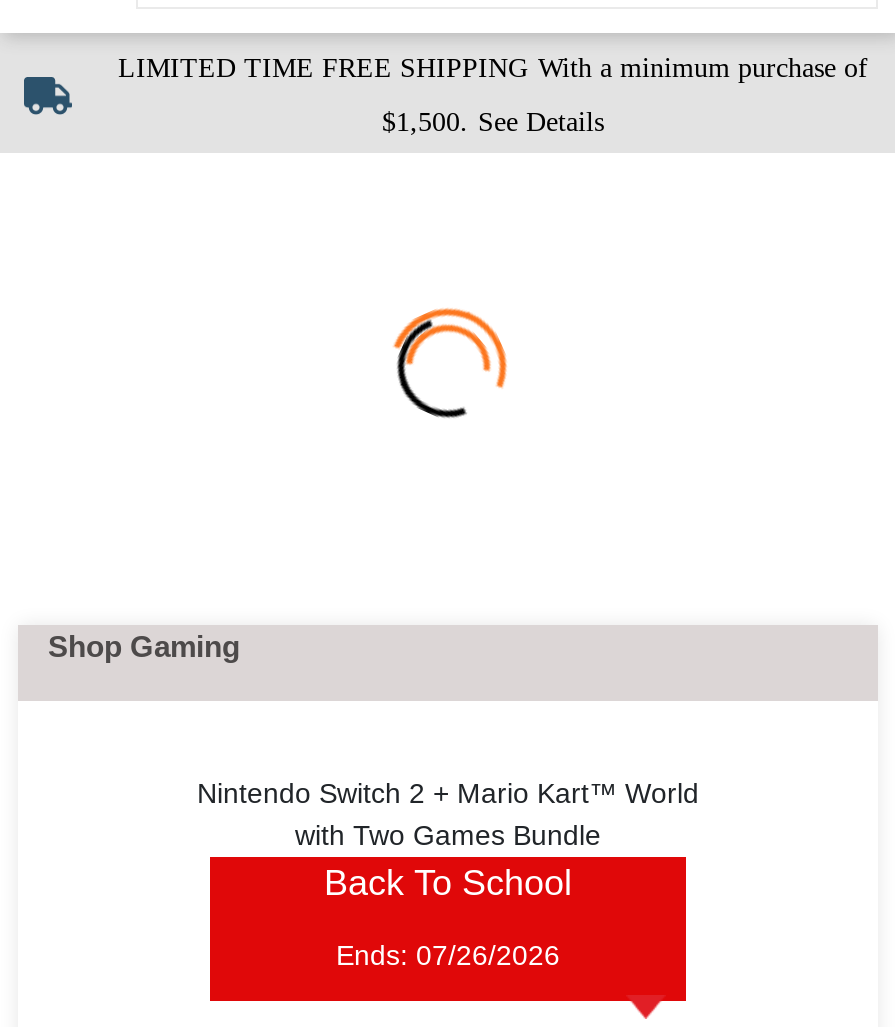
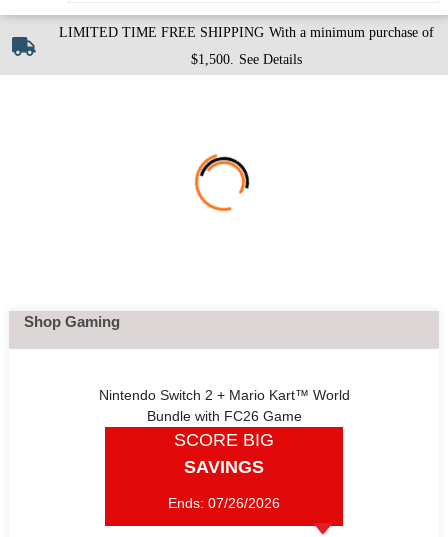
[390,307,508,425] [image] -> [194,153,253,212] [image]
[295,819,601,903] with Two Games Bundle | Back To School -> [146,408,301,477] Bundle with FC26 Game | SCORE BIG | SAVINGS

